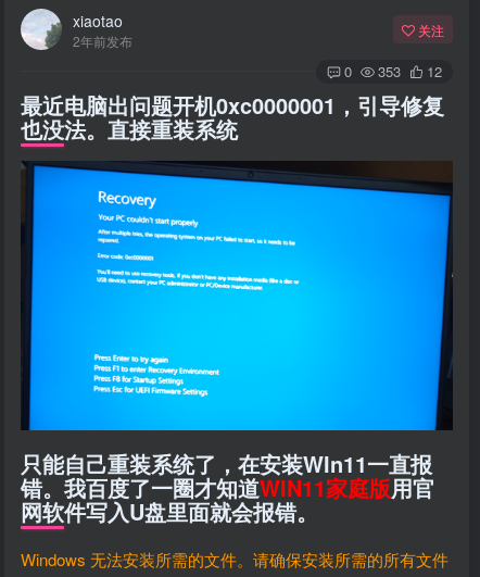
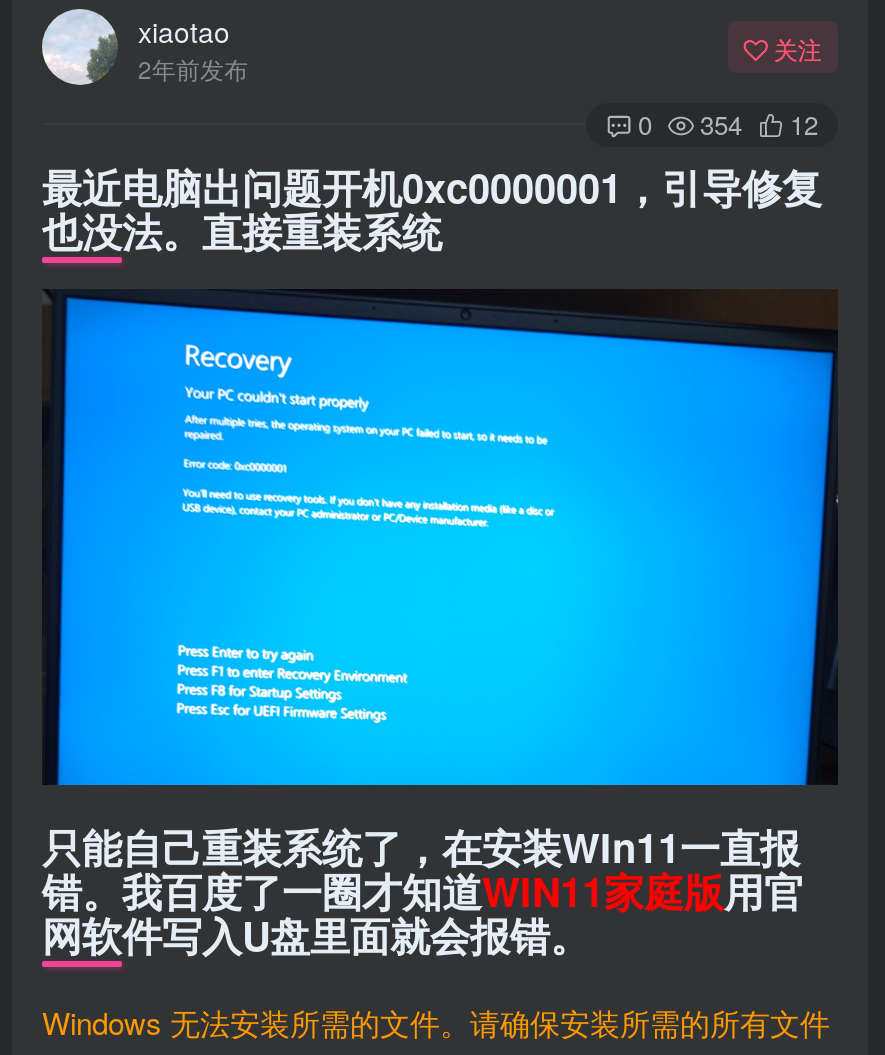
[344,61,442,81] 0 353 12 -> [638,105,818,143] 0 354 12

